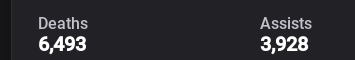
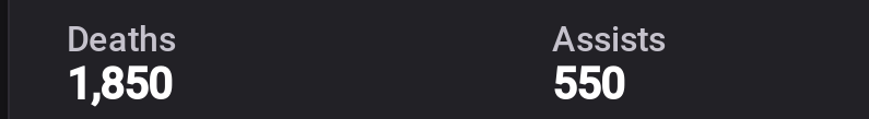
[38,32,86,56] 6,493 -> [67,58,172,110] 1,850
[260,32,308,56] 3,928 -> [552,58,624,110] 550

